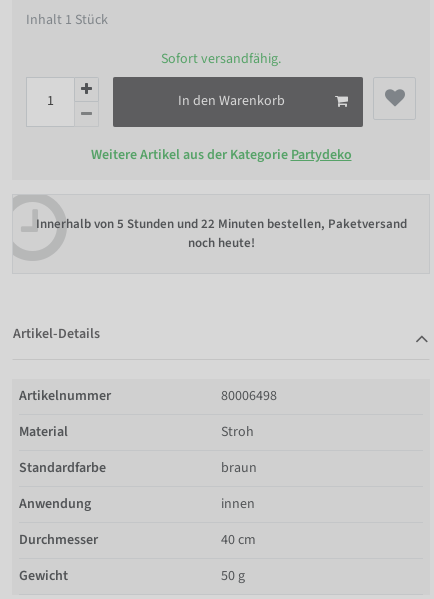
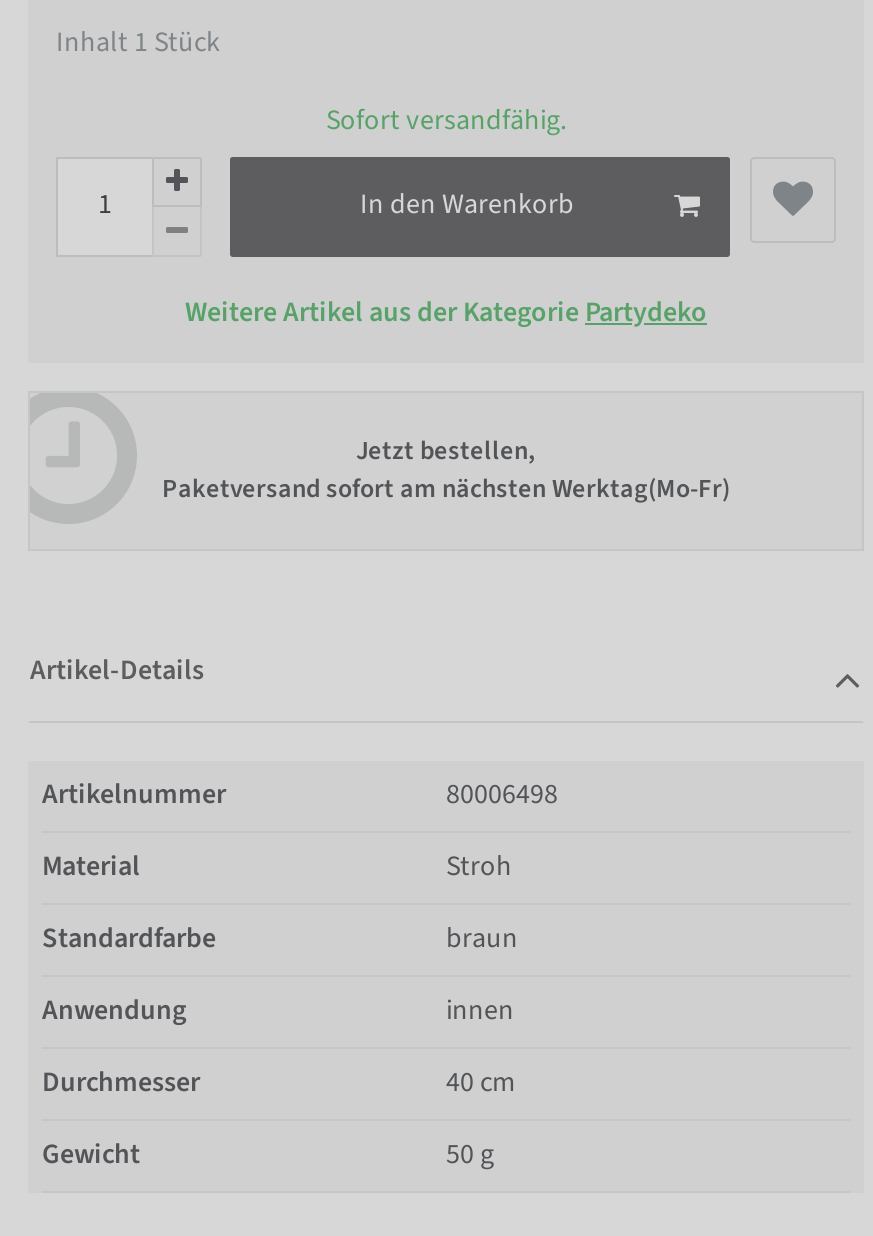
[35,215,406,252] Innerhalb von 5 Stunden und 22 Minuten bestellen, Paketversand | noch heute! -> [162,433,730,507] Jetzt bestellen, | Paketversand sofort am nächsten Werktag(Mo-Fr)

